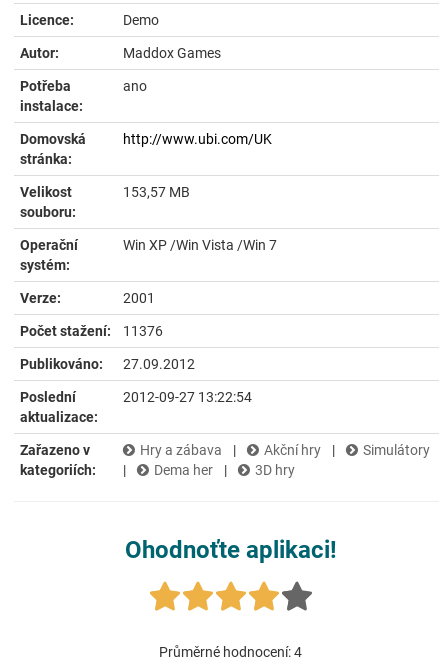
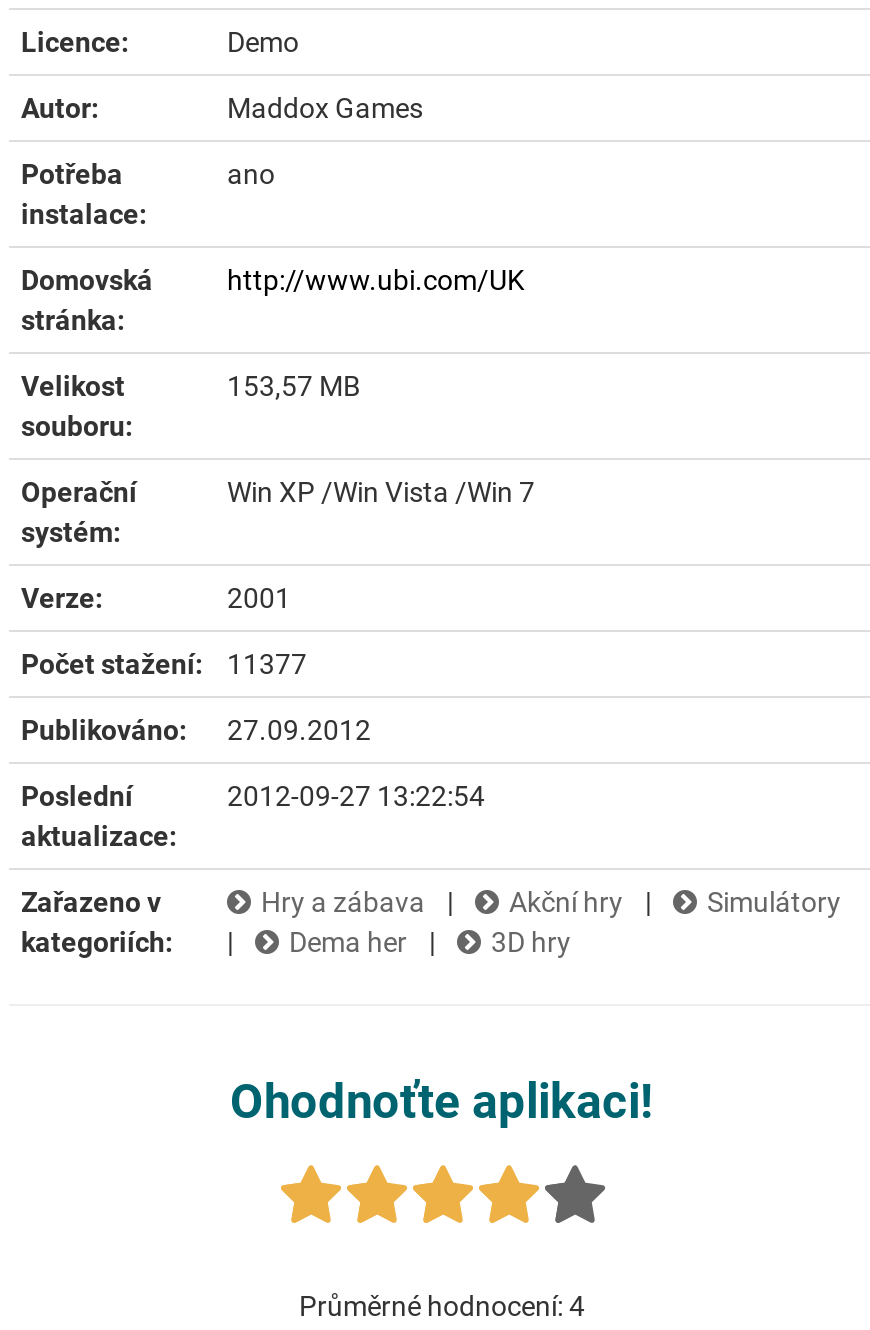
[20,323,163,339] Počet stažení: 11376 -> [21,648,307,680] Počet stažení: 11377

